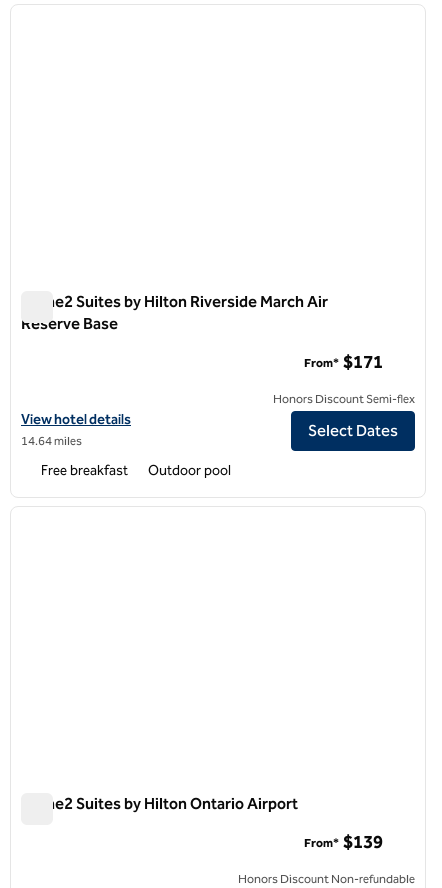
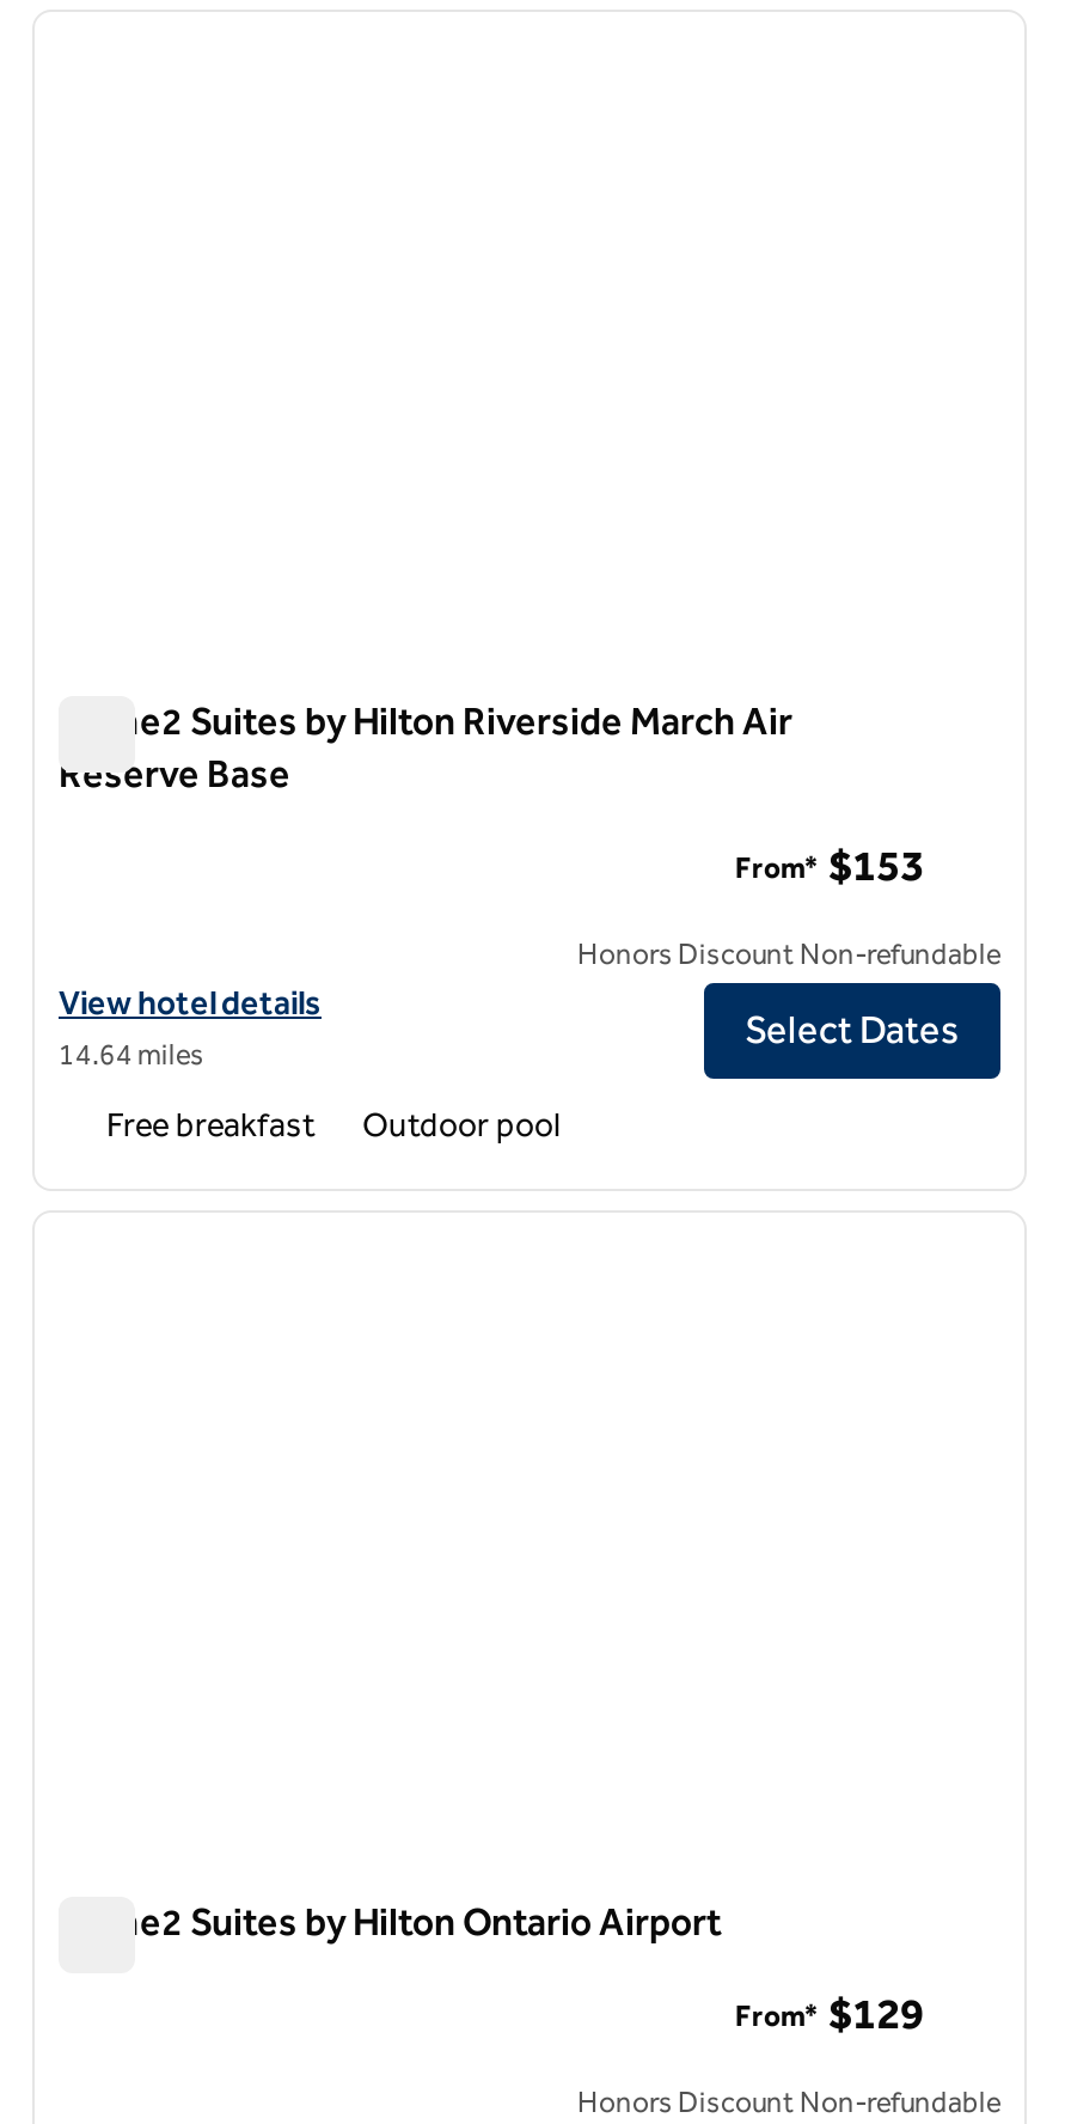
[304,351,383,373] From* $171 -> [735,841,924,893] From* $153
[273,392,415,406] Honors Discount Semi-flex -> [577,937,1000,971] Honors Discount Non-refundable
[304,831,383,853] From* $139 -> [735,1989,924,2041] From* $129

